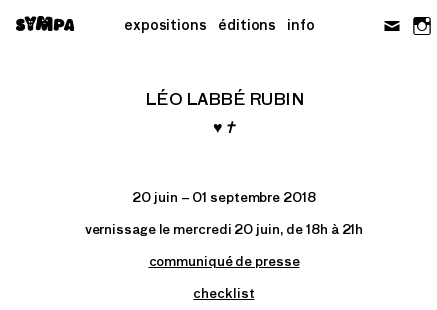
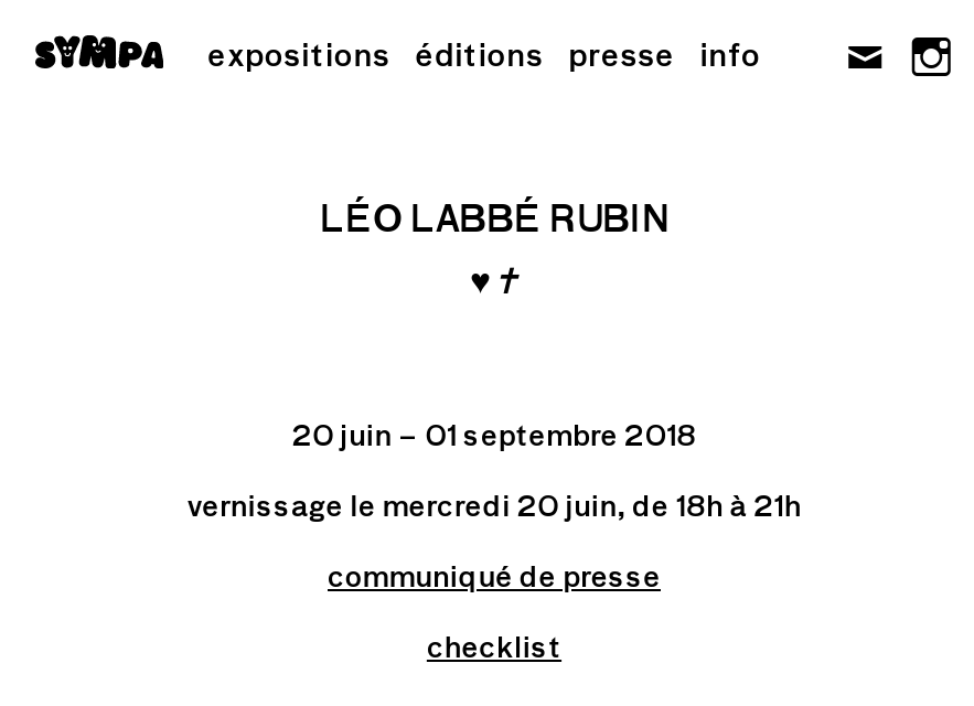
none -> [569,42,675,73] presse

